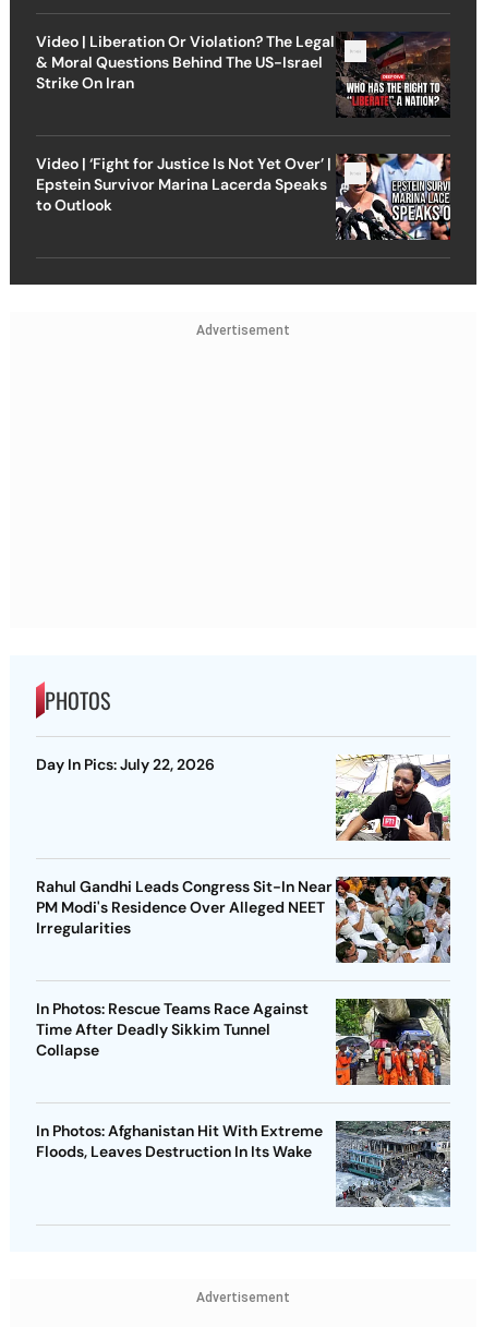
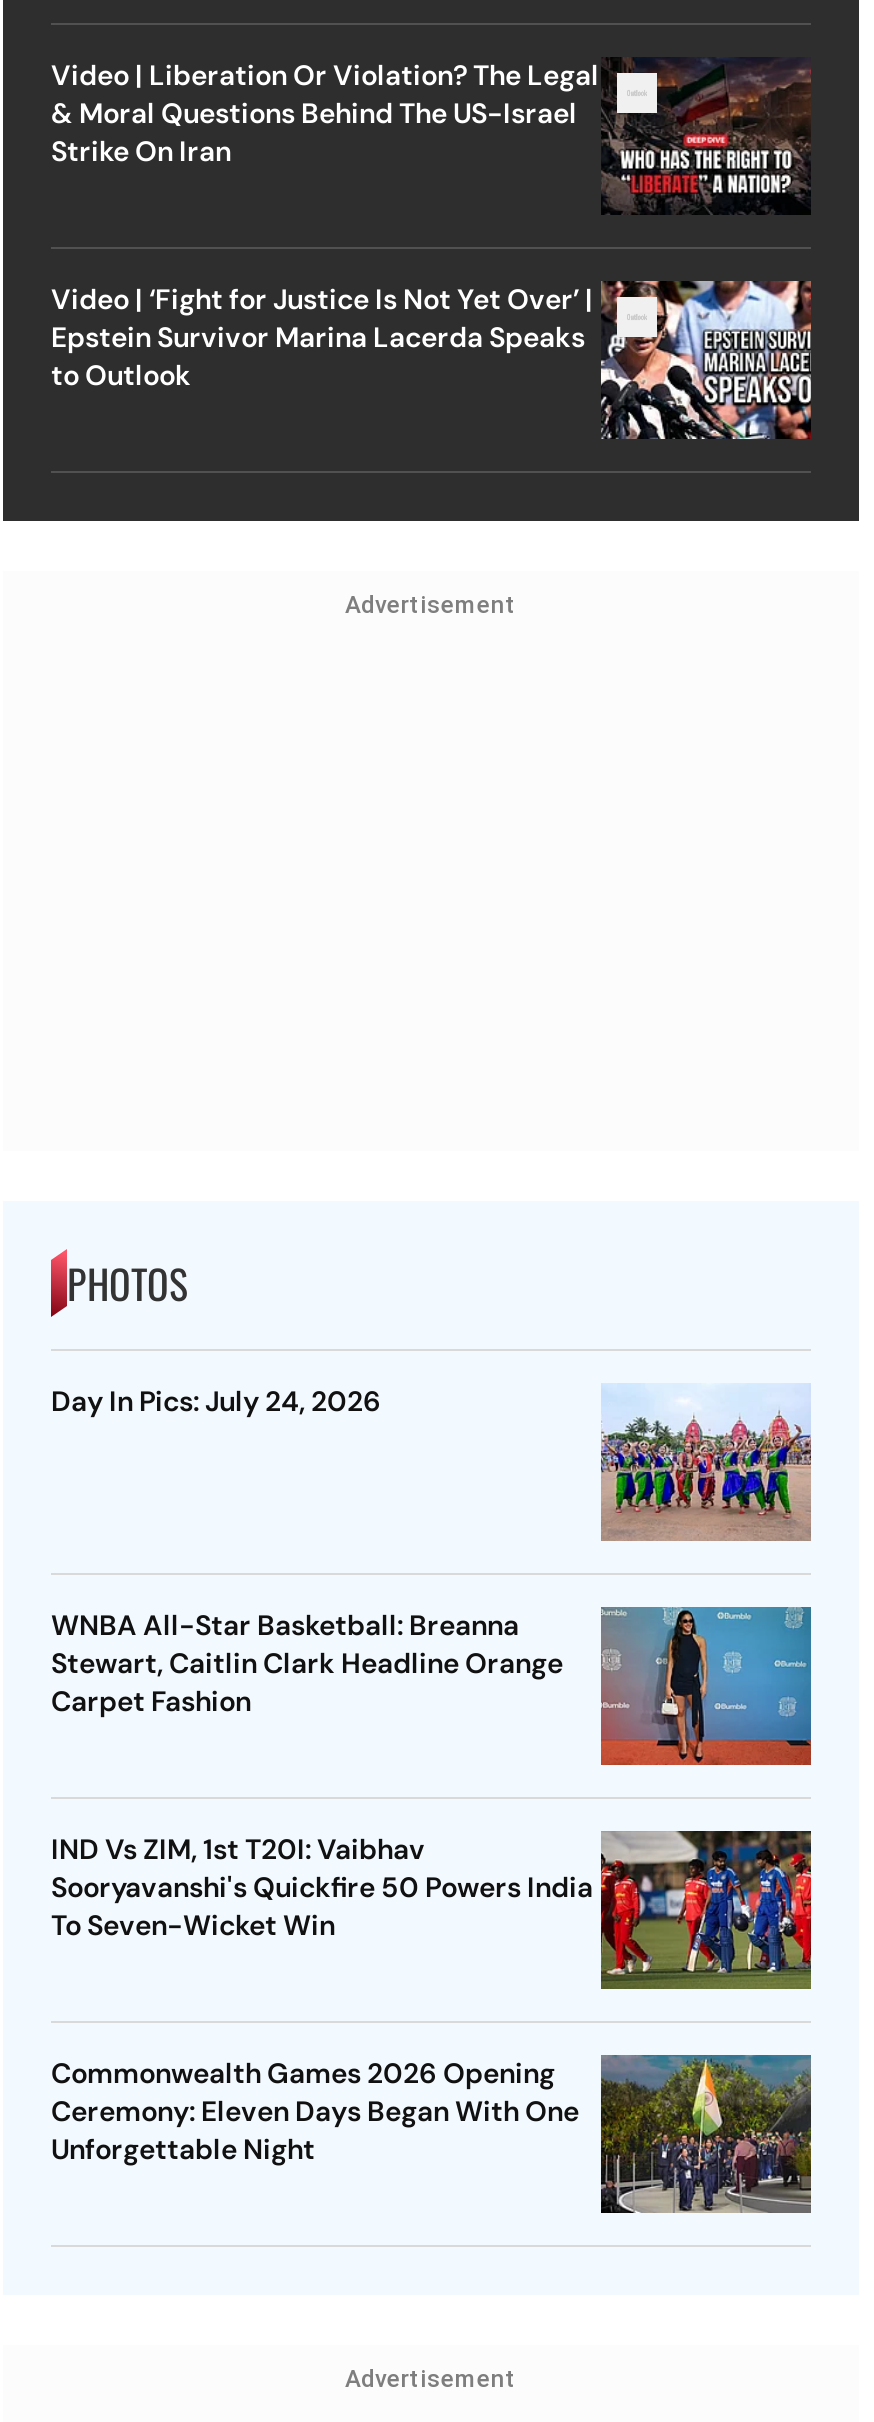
[36,755,215,774] Day In Pics: July 22, 2026 -> [51,1383,381,1419] Day In Pics: July 24, 2026
[336,753,451,842] [image] -> [599,1383,813,1541] [image]
[36,876,451,964] [image] | Rahul Gandhi Leads Congress Sit-In Near | PM Modi's Residence Over Alleged NEET | Irregularities -> [51,1605,813,1767] [image] | WNBA All-Star Basketball: Breanna | Stewart, Caitlin Clark Headline Orange | Carpet Fashion
[36,998,451,1086] [image] | In Photos: Rescue Teams Race Against | Time After Deadly Sikkim Tunnel | Collapse -> [51,1829,813,1991] [image] | IND Vs ZIM, 1st T20I: Vaibhav | Sooryavanshi's Quickfire 50 Powers India | To Seven-Wicket Win
[36,1120,451,1207] [image] | In Photos: Afghanistan Hit With Extreme | Floods, Leaves Destruction In Its Wake -> [51,2053,813,2213] [image] | Commonwealth Games 2026 Opening | Ceremony: Eleven Days Began With One | Unforgettable Night

